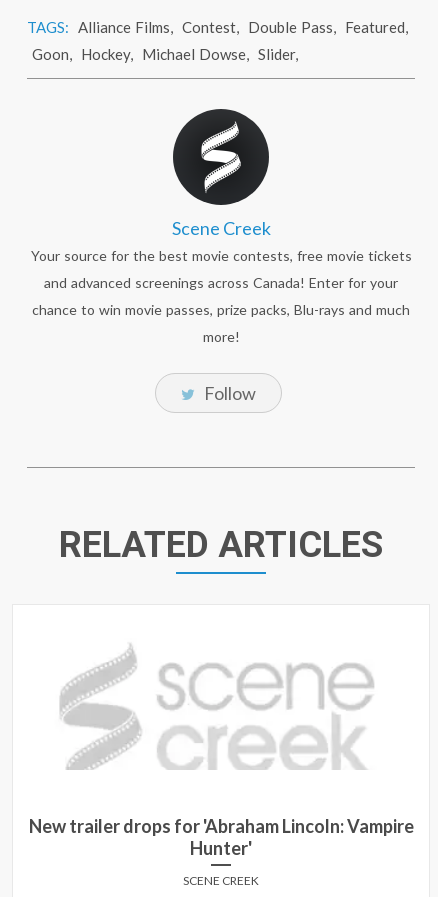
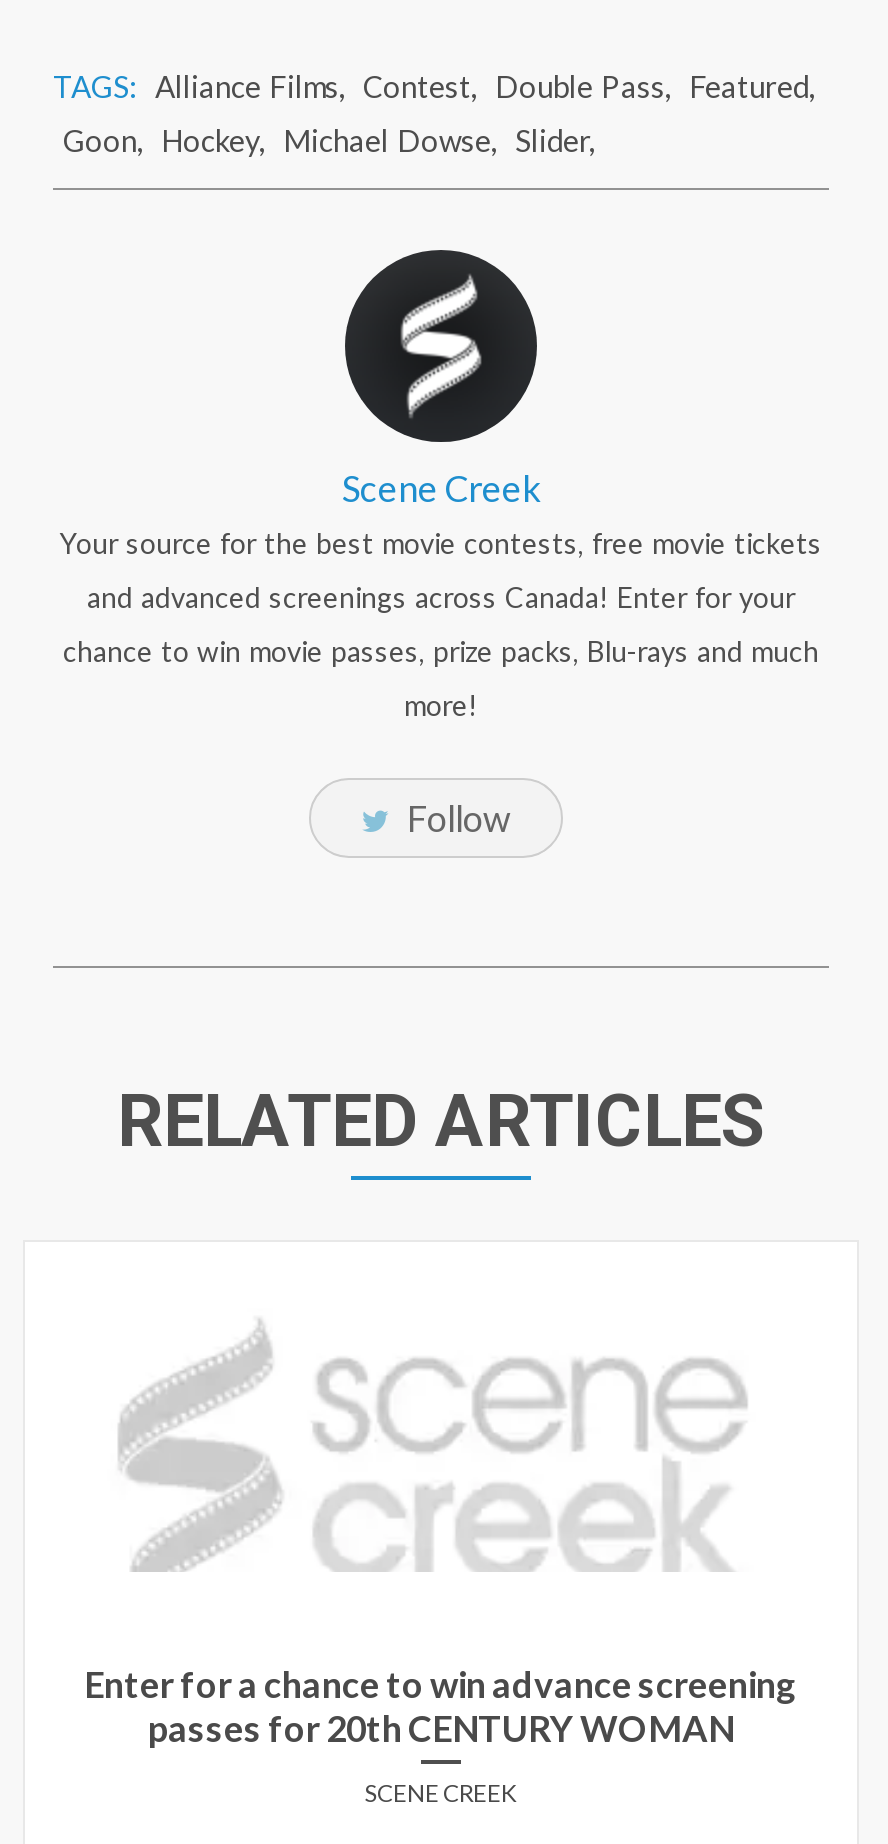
[28,814,413,858] New trailer drops for 'Abraham Lincoln: Vampire | Hunter' -> [84,1661,798,1749] Enter for a chance to win advance screening | passes for 20th CENTURY WOMAN

